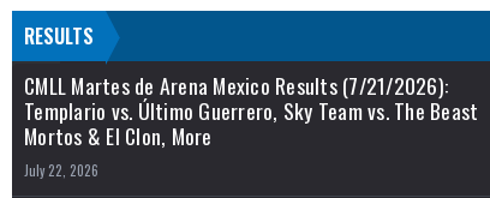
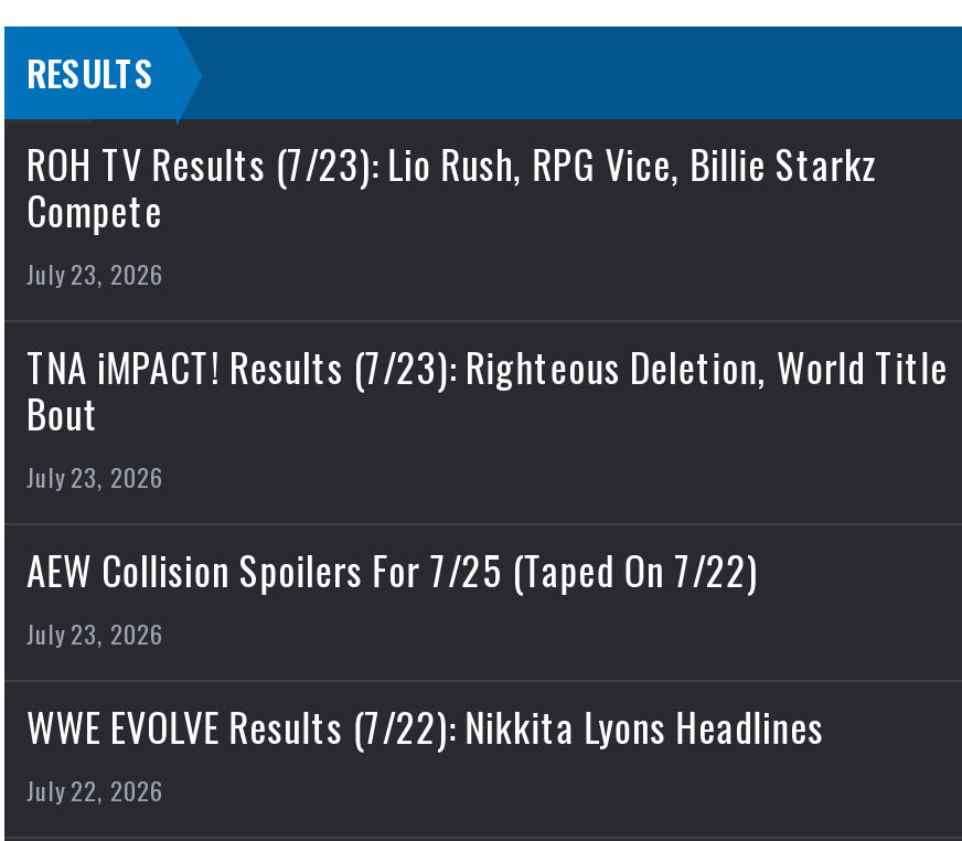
[24,70,478,151] CMLL Martes de Arena Mexico Results (7/21/2026): | Templario vs. Último Guerrero, Sky Team vs. The Beast | Mortos & El Clon, More -> [26,136,948,756] ROH TV Results (7/23): Lio Rush, RPG Vice, Billie Starkz | Compete | July 23, 2026 | TNA iMPACT! Results (7/23): Righteous Deletion, World Title | Bout | July 23, 2026 | AEW Collision Spoilers For 7/25 (Taped On 7/22) | July 23, 2026 | WWE EVOLVE Results (7/22): Nikkita Lyons Headlines

